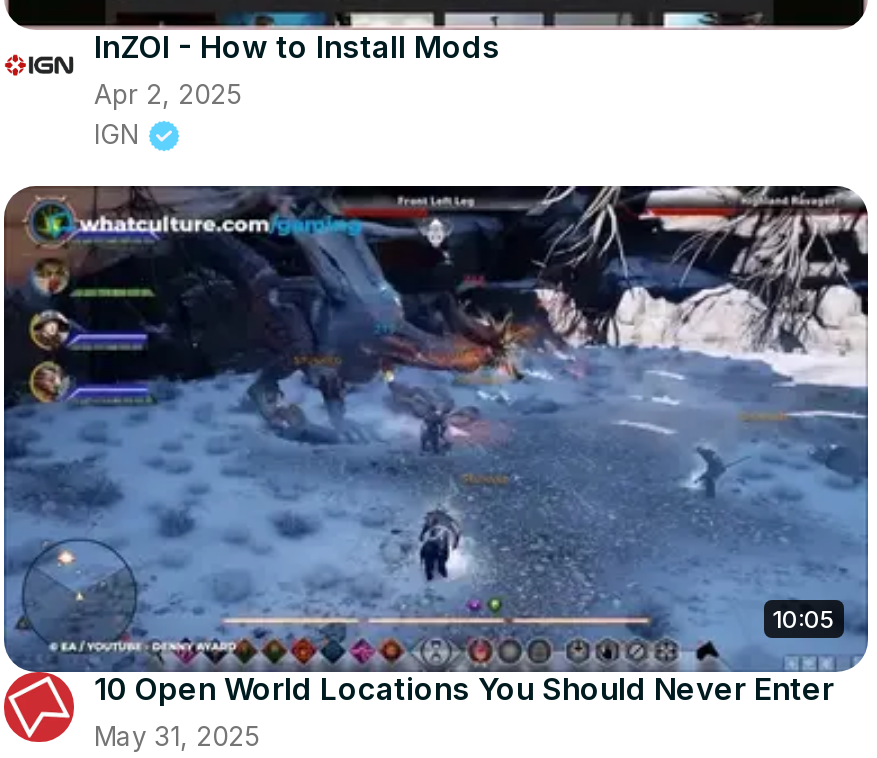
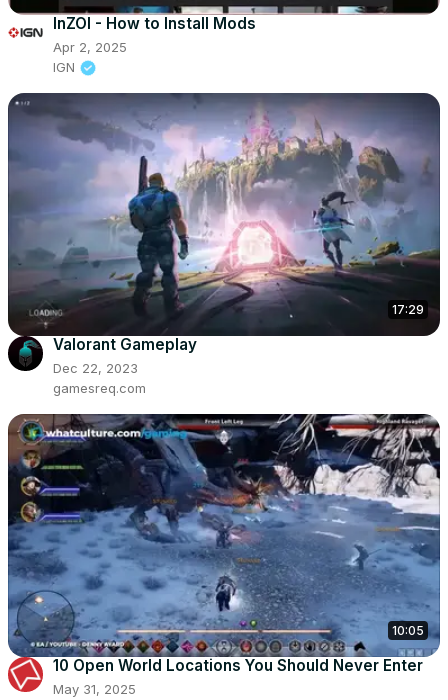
none -> [7,93,440,396] [image] | 17:29 | Valorant Gameplay | Dec 22, 2023 | gamesreq.com

